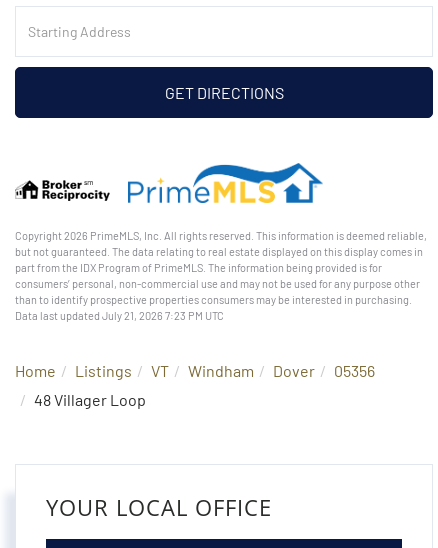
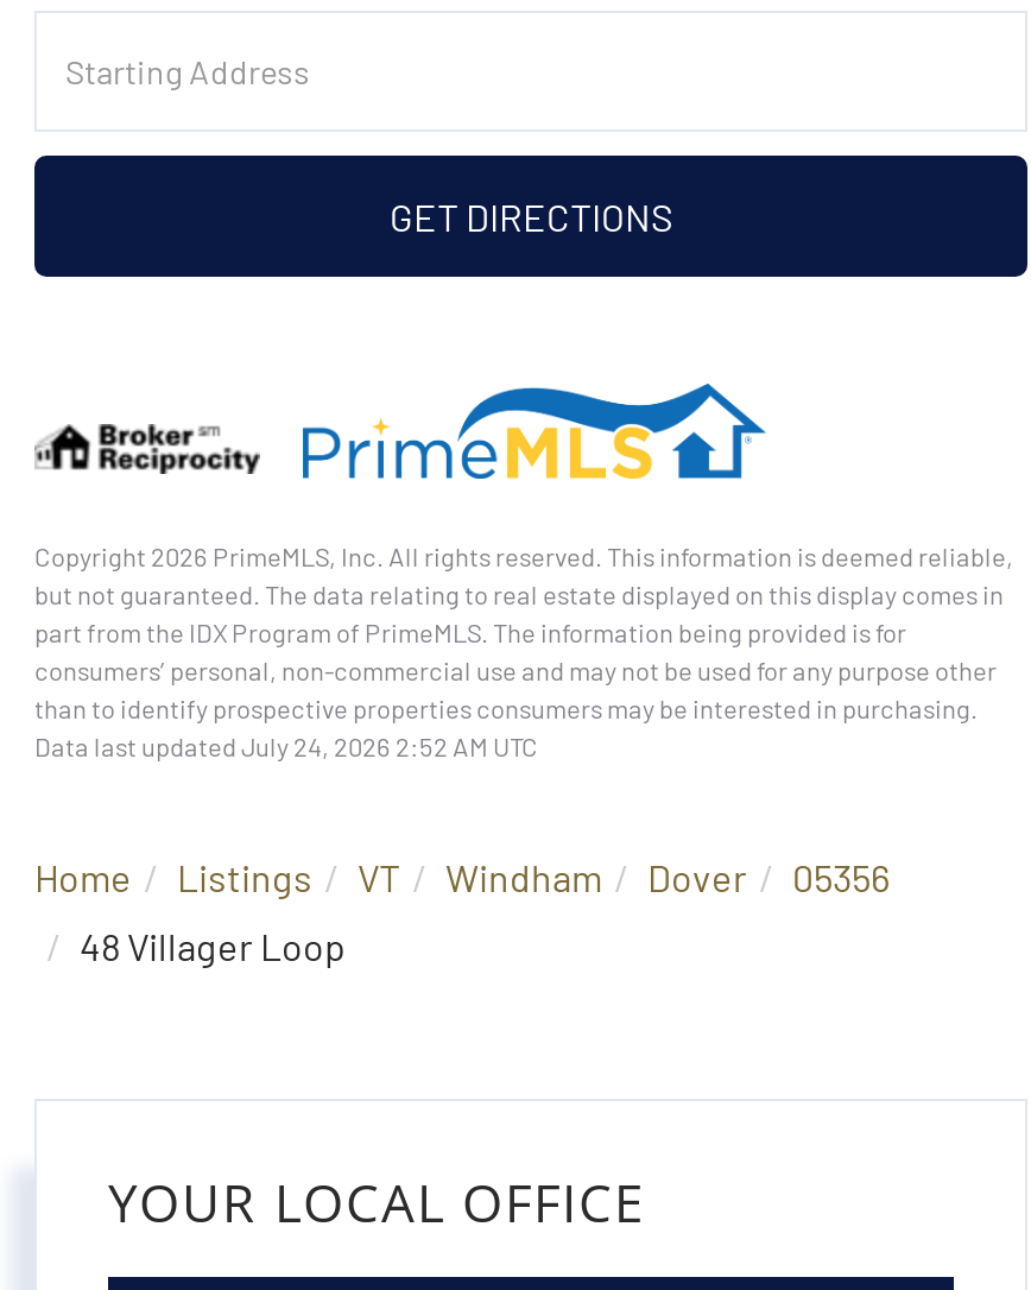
[15,309,224,322] Data last updated July 21, 2026 7:23 PM UTC -> [34,731,538,762] Data last updated July 24, 2026 2:52 AM UTC

